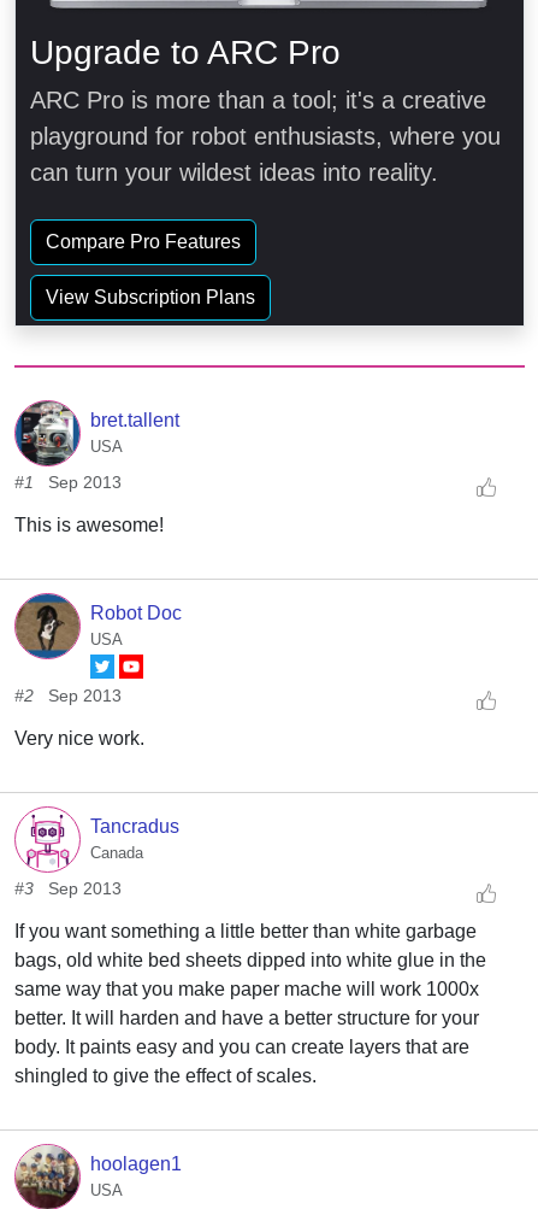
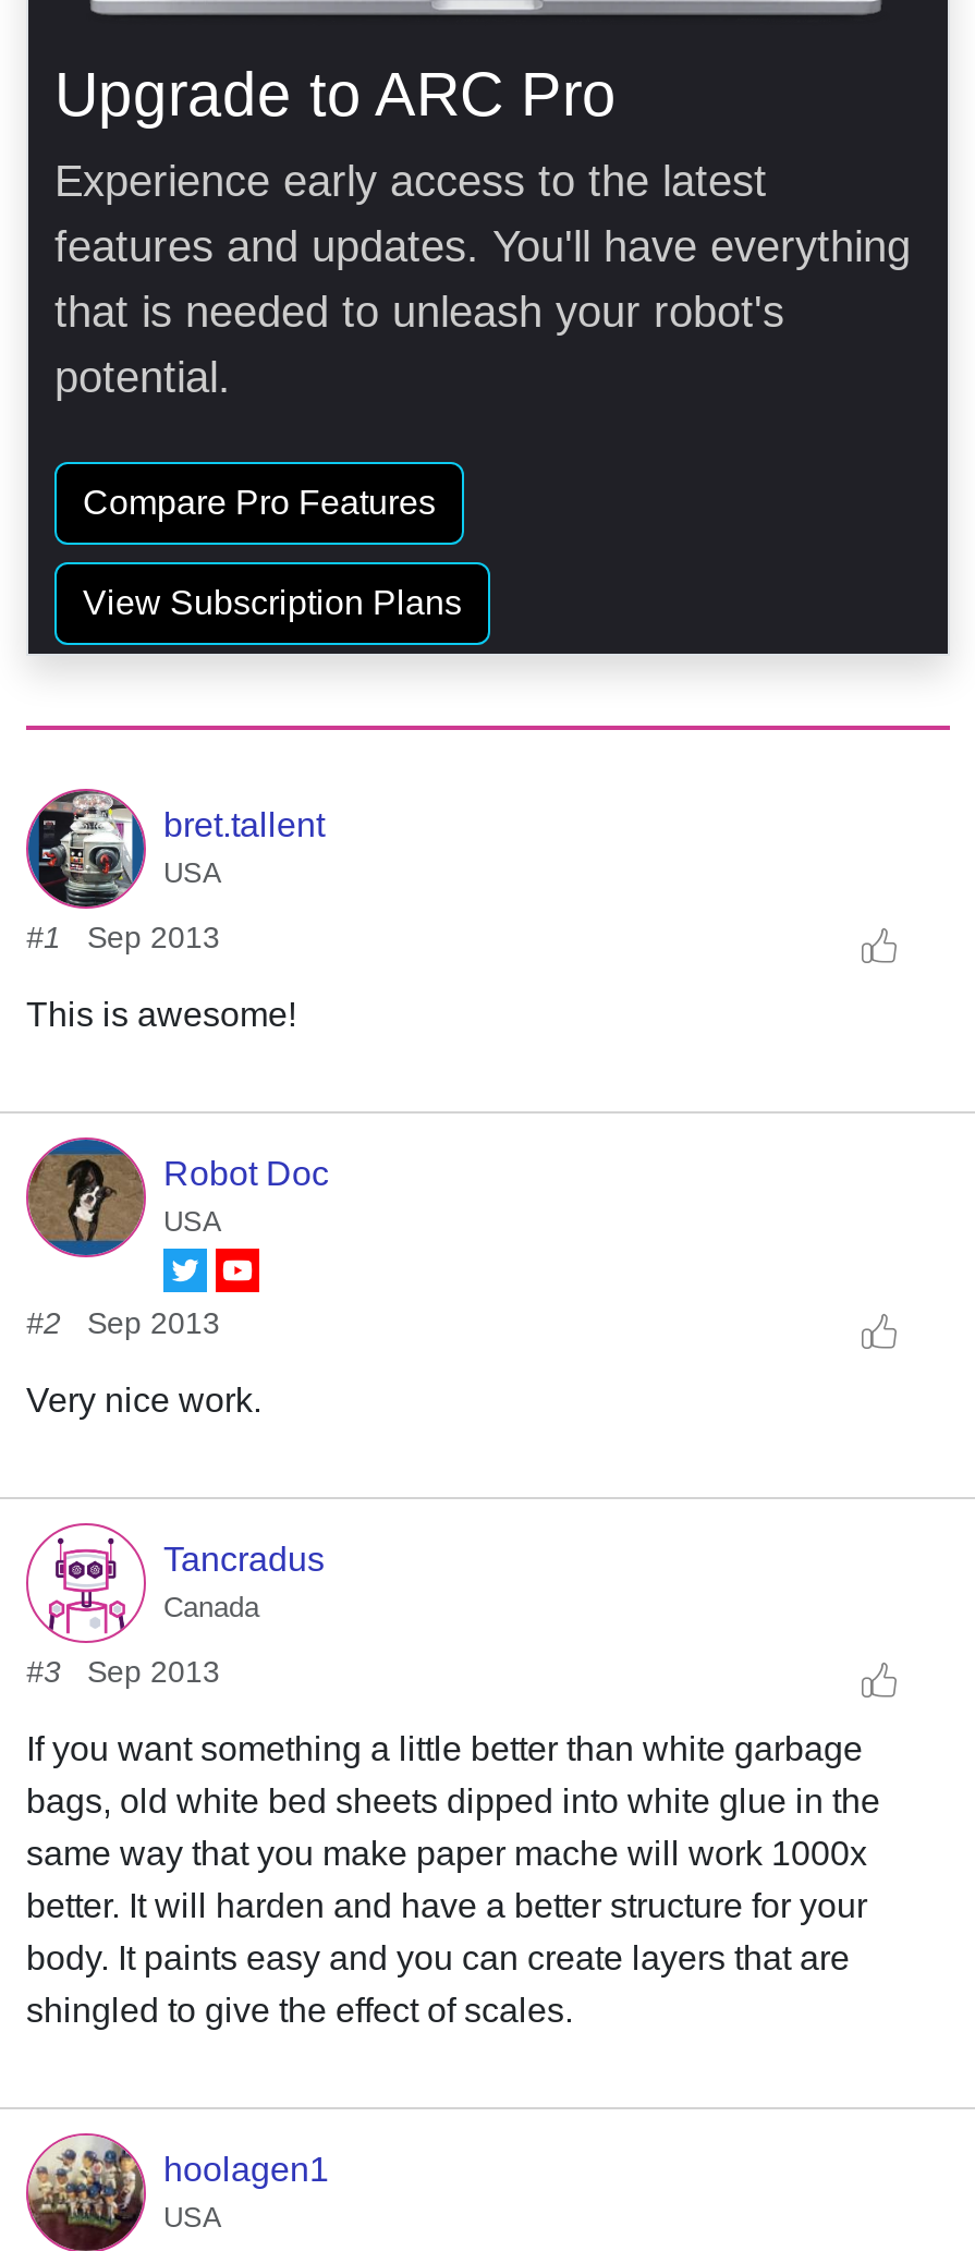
[30,87,501,186] ARC Pro is more than a tool; it's a creative | playground for robot enthusiasts, where you | can turn your wildest ideas into reality. -> [54,158,911,402] Experience early access to the latest | features and updates. You'll have everything | that is needed to unleash your robot's | potential.

